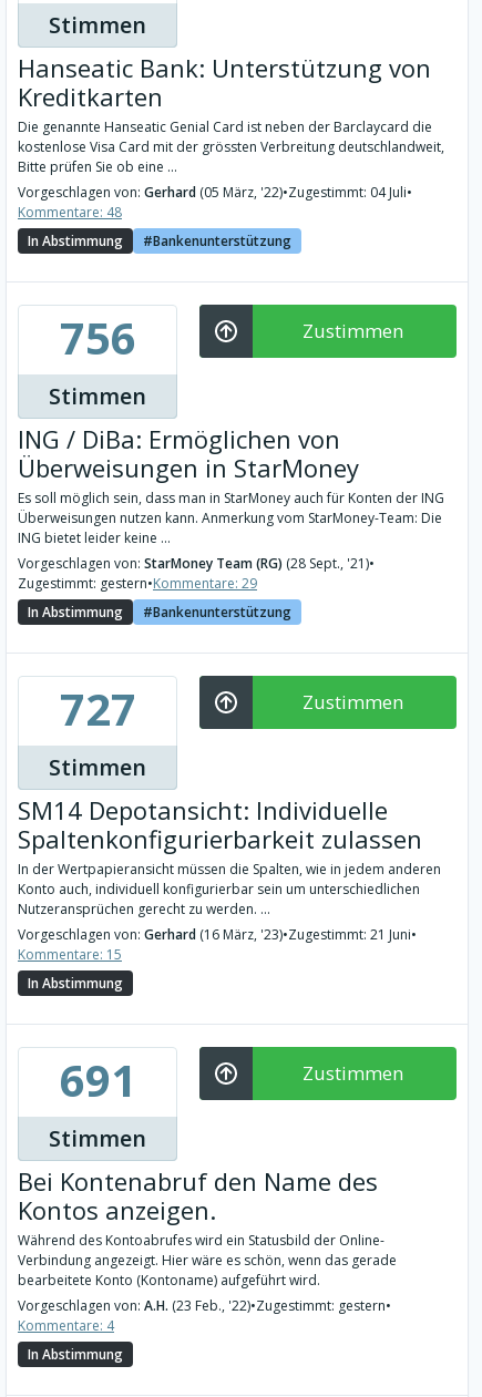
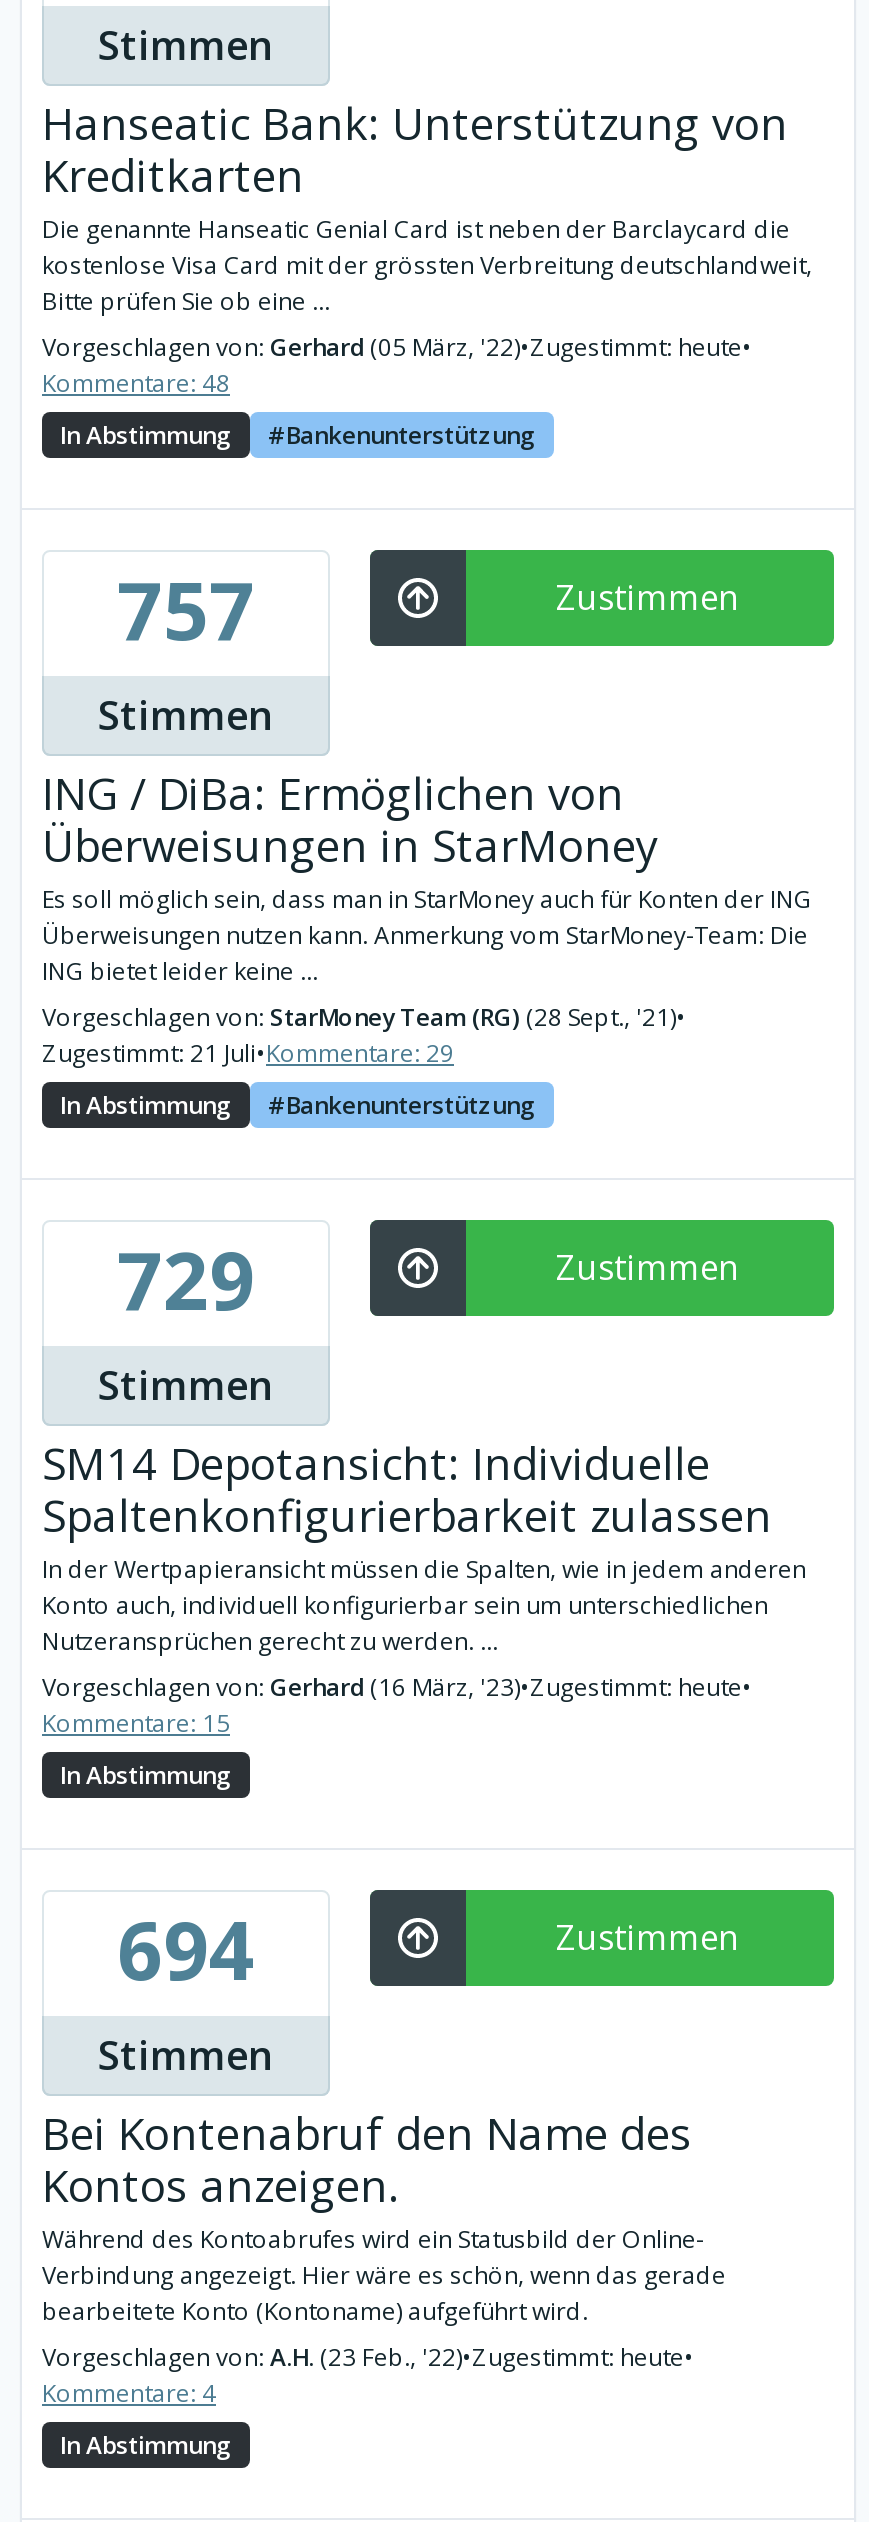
[18,183,412,202] Vorgeschlagen von: Gerhard (05 März, '22)•Zugestimmt: 04 Juli• -> [42,330,752,364] Vorgeschlagen von: Gerhard (05 März, '22)•Zugestimmt: heute•
[59,307,136,368] 756 -> [117,554,255,664] 757
[18,574,257,593] Zugestimmt: gestern•Kommentare: 29 -> [42,1036,454,1070] Zugestimmt: 21 Juli•Kommentare: 29
[59,678,136,739] 727 -> [117,1224,255,1334] 729
[18,925,417,944] Vorgeschlagen von: Gerhard (16 März, '23)•Zugestimmt: 21 Juni• -> [42,1670,752,1704] Vorgeschlagen von: Gerhard (16 März, '23)•Zugestimmt: heute•
[59,1049,136,1110] 691 -> [117,1894,255,2004] 694
[18,1296,391,1315] Vorgeschlagen von: A.H. (23 Feb., '22)•Zugestimmt: gestern• -> [42,2340,694,2374] Vorgeschlagen von: A.H. (23 Feb., '22)•Zugestimmt: heute•

